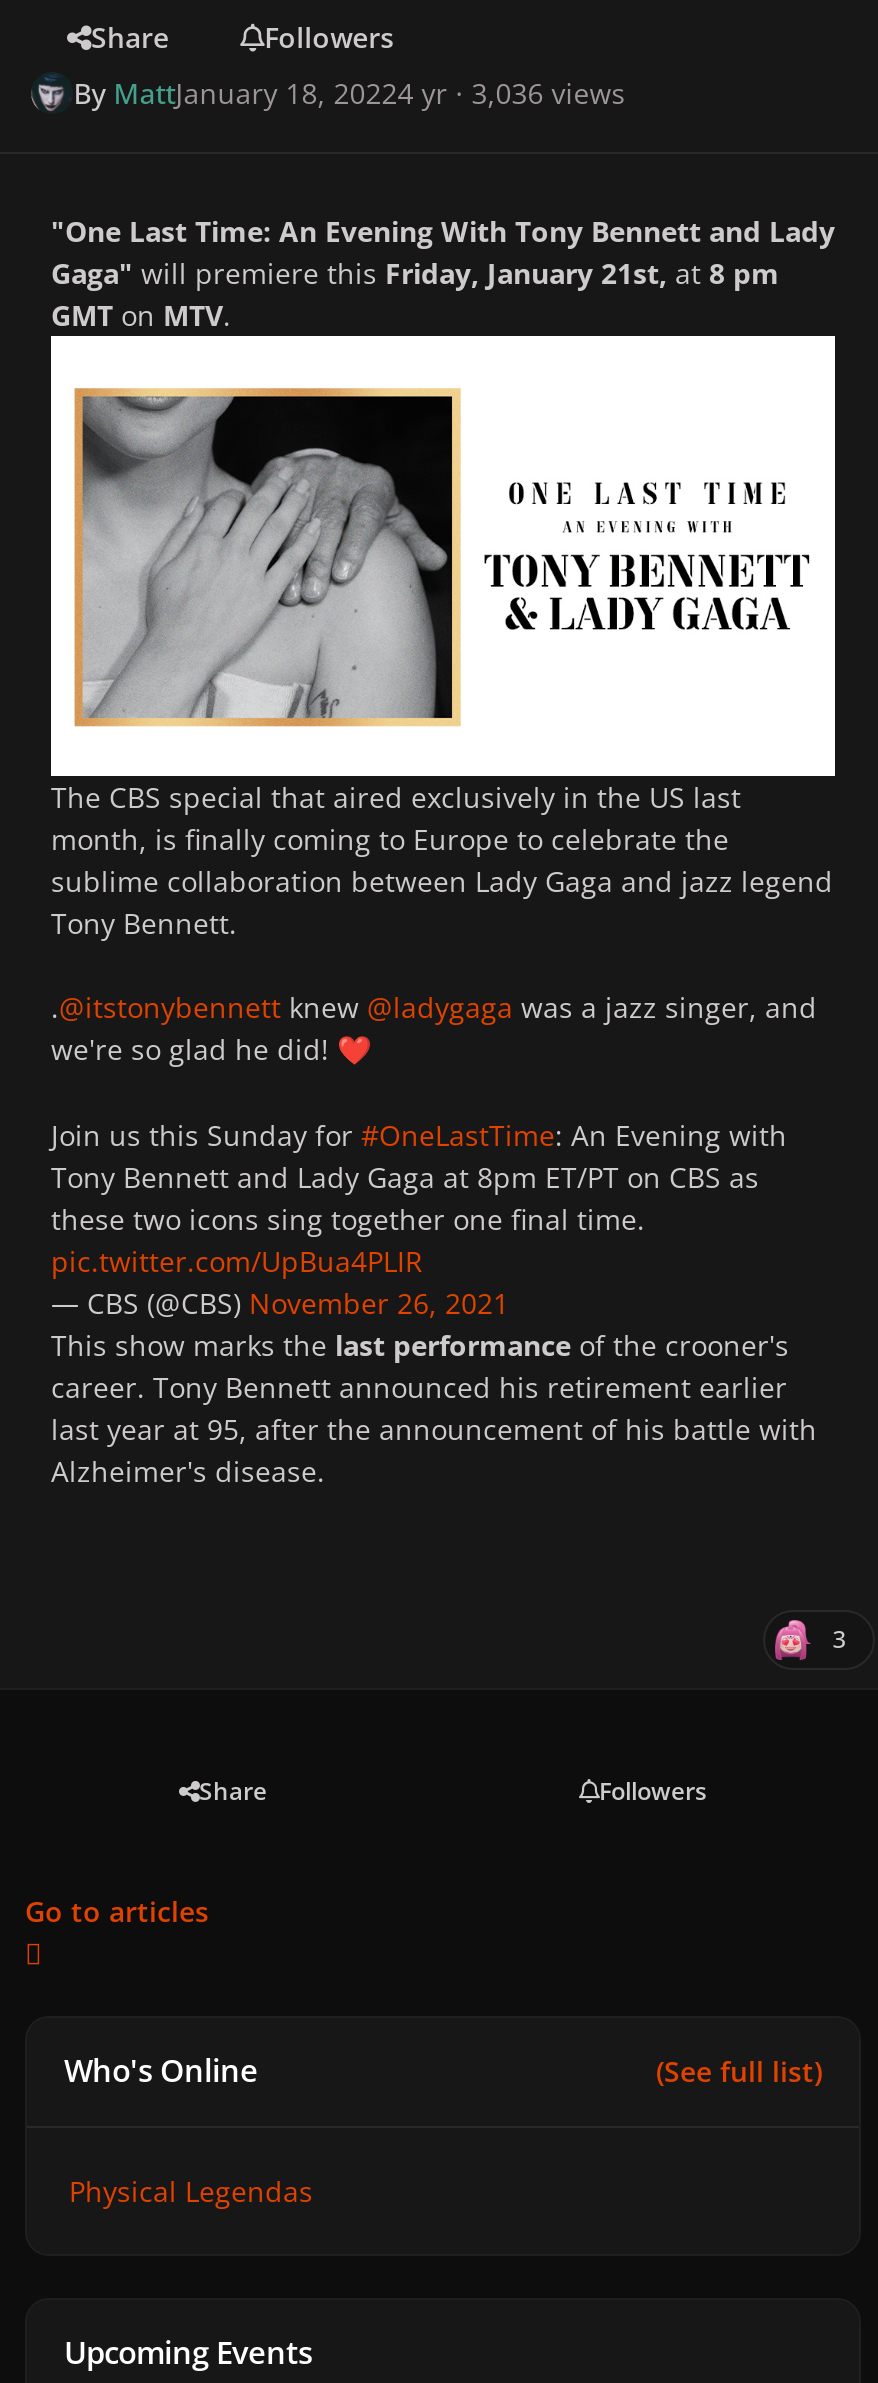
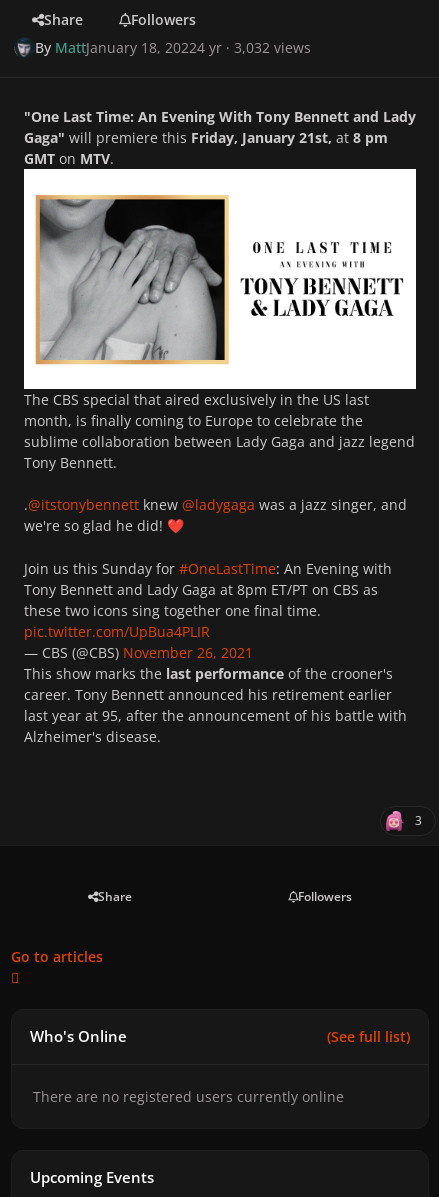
[73,74,625,112] By MattJanuary 18, 20224 yr · 3,036 views -> [35,38,311,57] By MattJanuary 18, 20224 yr · 3,032 views
[69,2171,313,2209] Physical Legendas -> [33,1087,344,1106] There are no registered users currently online

